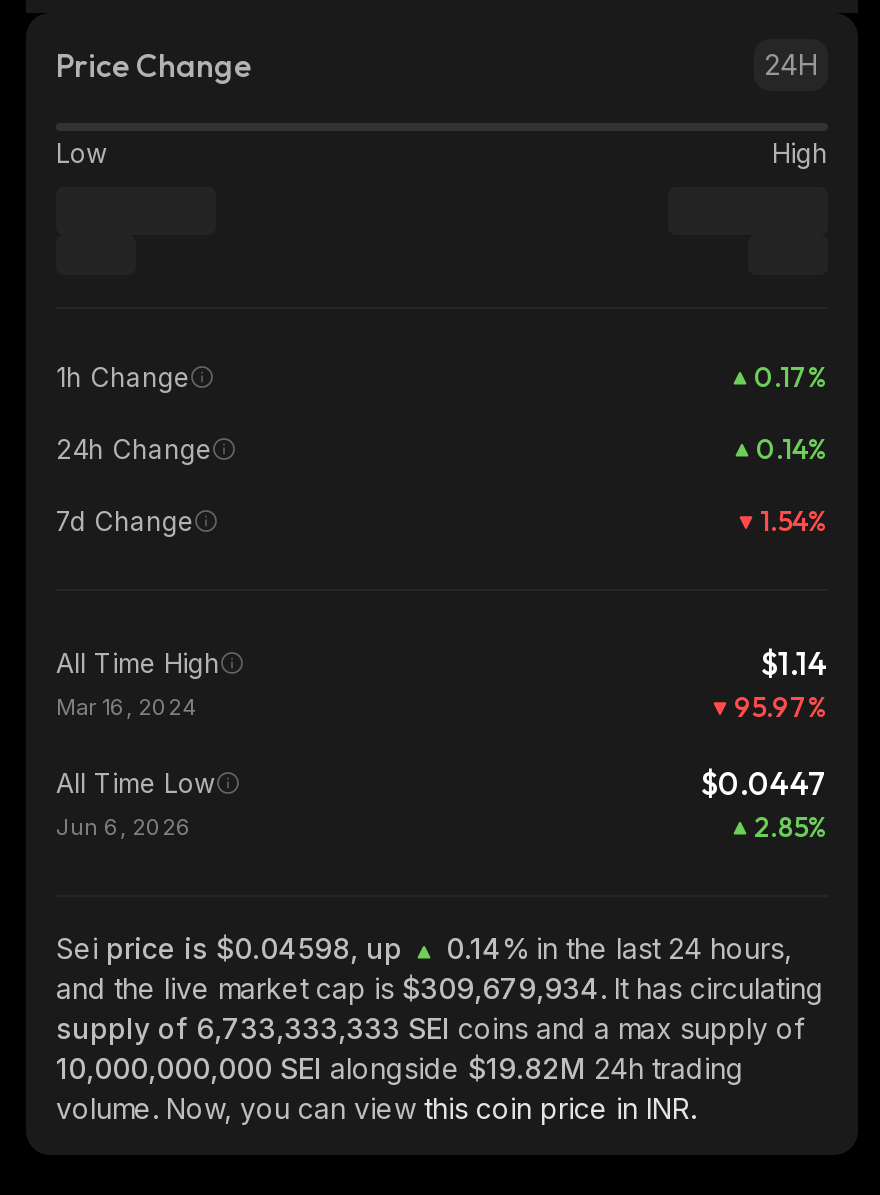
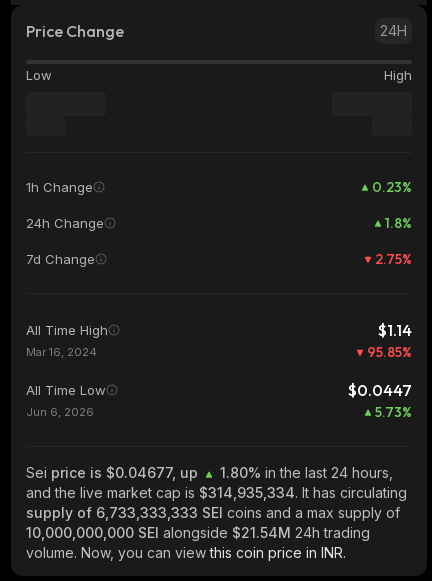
[754,359,828,395] 0.17% -> [372,178,412,196] 0.23%
[756,431,828,467] 0.14% -> [385,214,412,232] 1.8%
[760,503,828,539] 1.54% -> [375,250,412,268] 2.75%
[734,689,828,725] 95.97% -> [367,343,412,361] 95.85%
[754,809,828,845] 2.85% -> [375,403,412,421] 5.73%
[56,931,410,965] Sei price is $0.04598, up -> [26,464,202,481] Sei price is $0.04677, up
[438,931,792,965] 0.14% in the last 24 hours, -> [216,464,393,481] 1.80% in the last 24 hours,
[56,971,824,1005] and the live market cap is $309,679,934. It has circulating -> [26,484,407,501] and the live market cap is $314,935,334. It has circulating
[56,1051,744,1085] 10,000,000,000 SEI alongside $19.82M 24h trading -> [26,524,370,541] 10,000,000,000 SEI alongside $21.54M 24h trading

